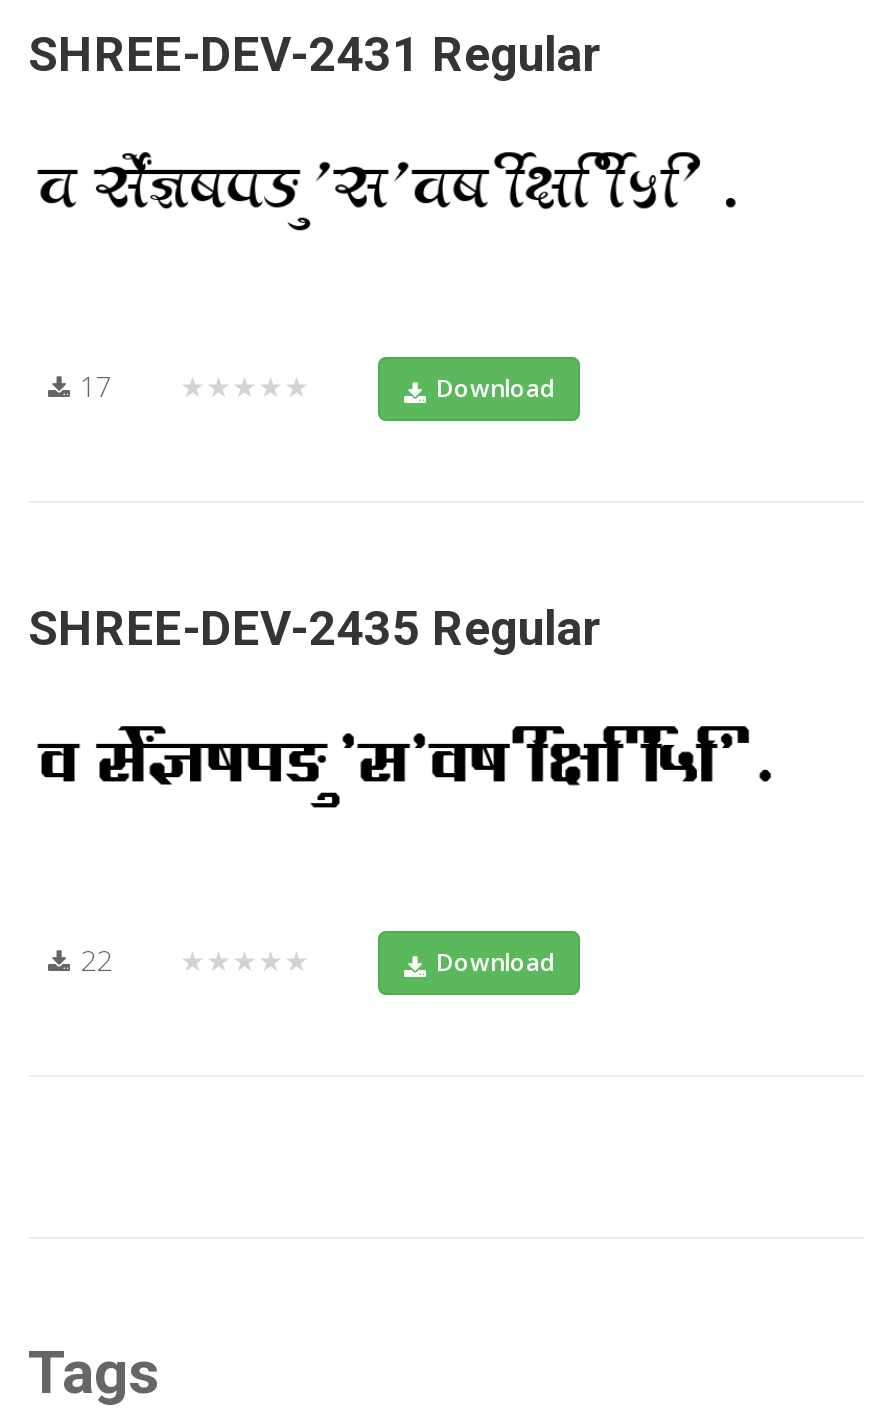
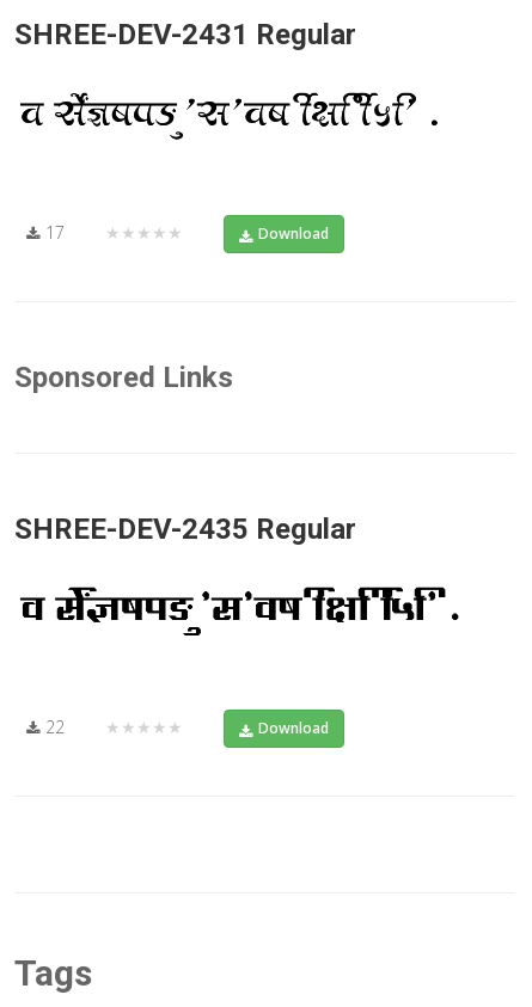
none -> [14,361,233,394] Sponsored Links

